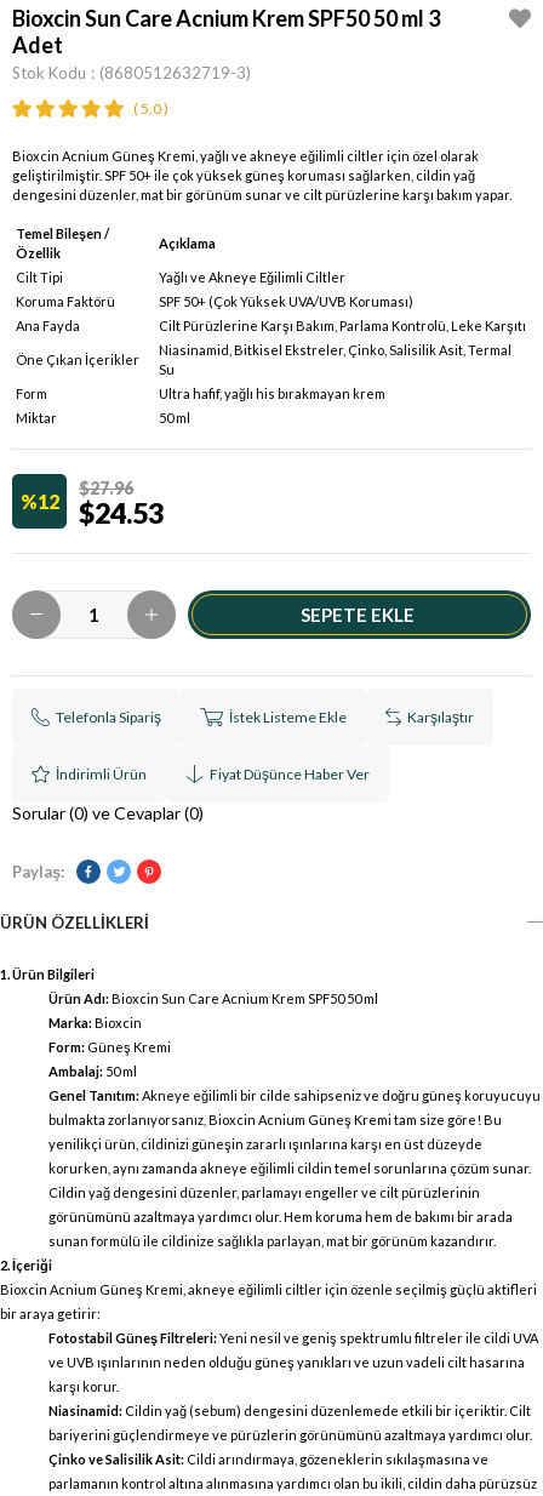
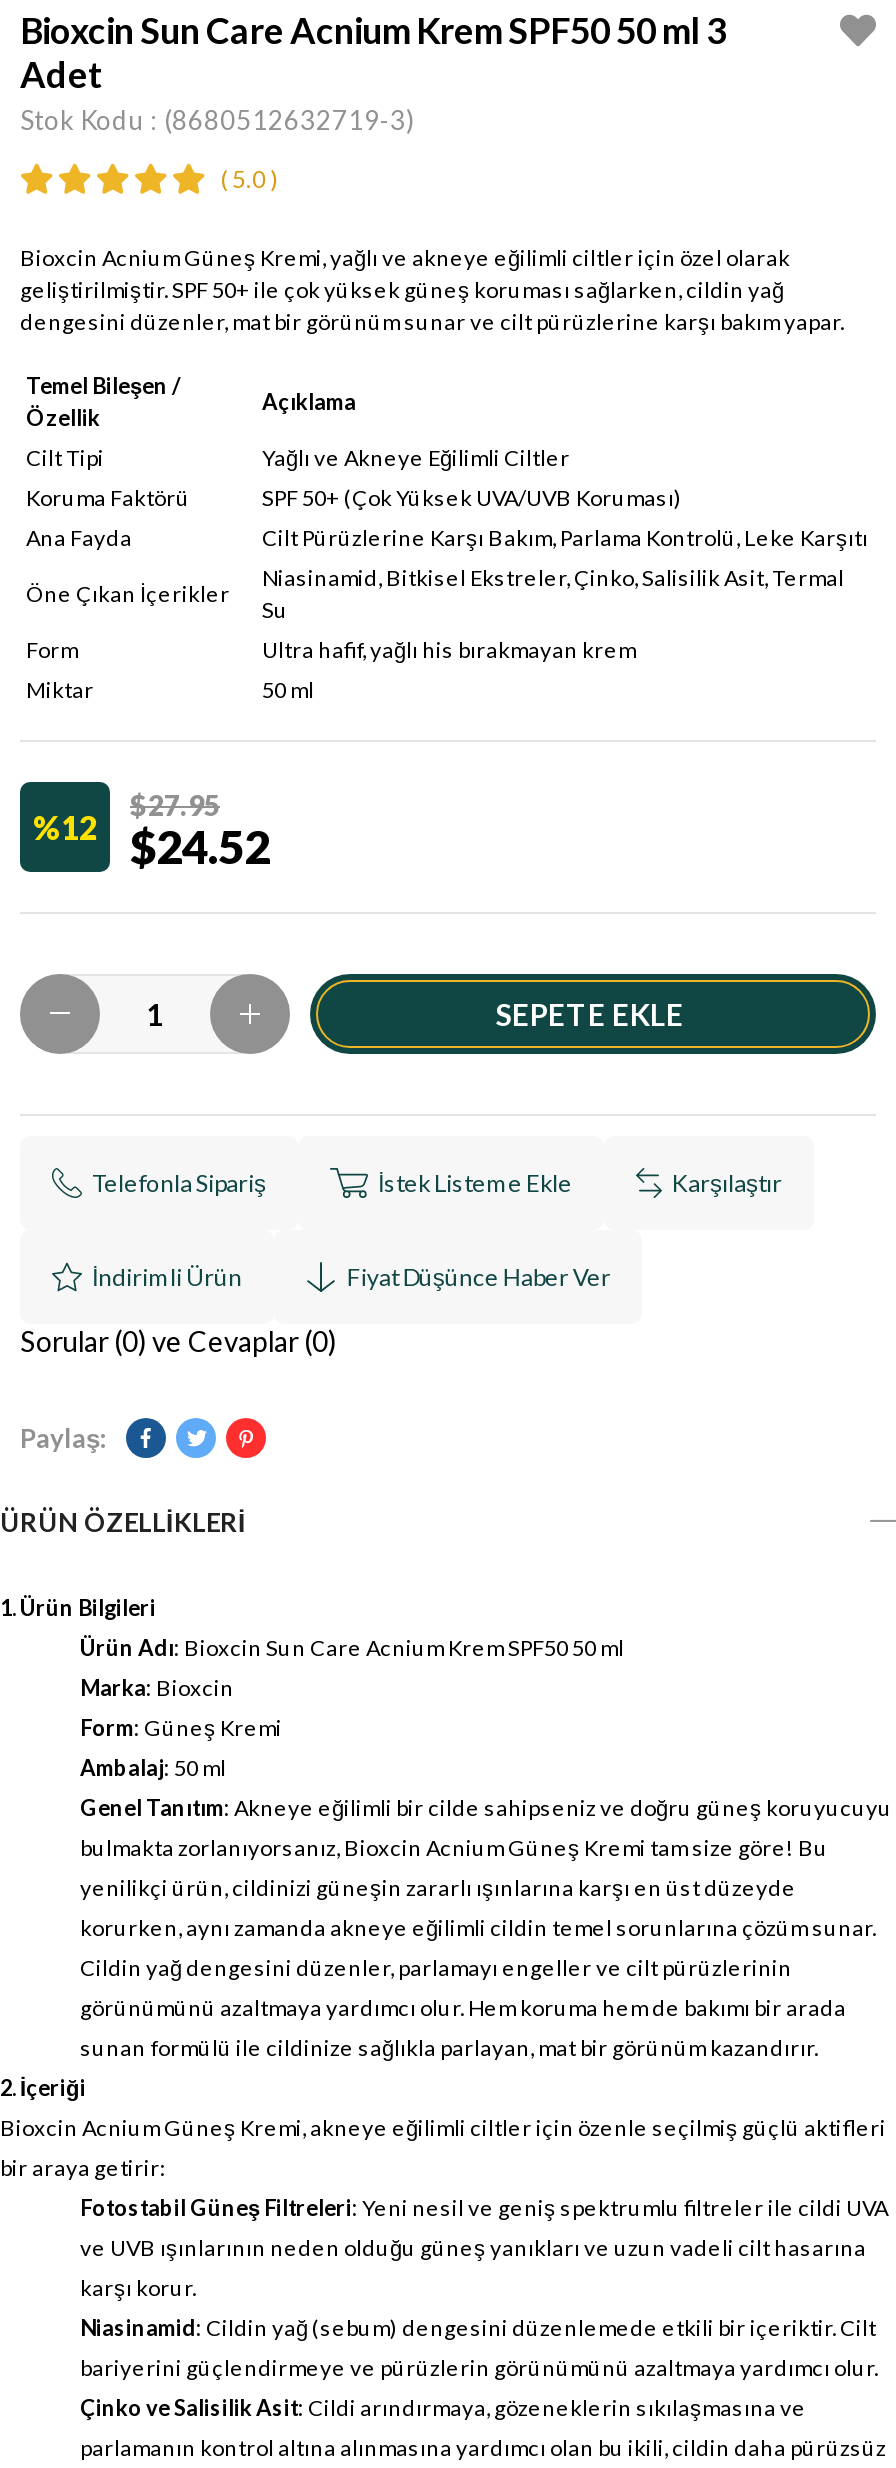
[79,477,133,498] $27.96 -> [130,787,220,821] $27.95
[37,489,164,529] 12 $24.53 -> [61,807,270,873] 12 $24.52

